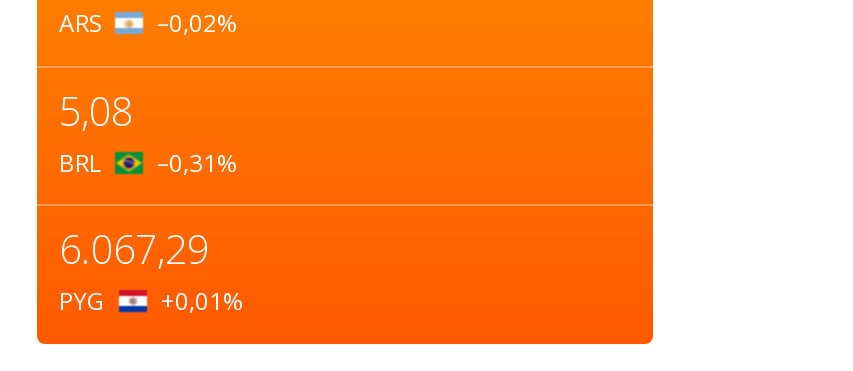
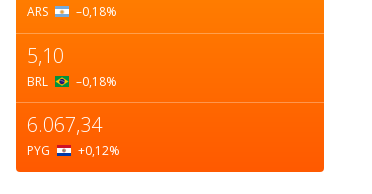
[59,6,239,40] ARS –0,02% -> [27,3,117,20] ARS –0,18%
[59,83,133,137] 5,08 -> [27,42,64,69] 5,10
[59,145,239,179] BRL –0,31% -> [27,73,117,90] BRL –0,18%
[59,223,209,277] 6.067,29 -> [27,111,102,138] 6.067,34
[59,285,245,319] PYG +0,01% -> [27,142,120,159] PYG +0,12%

